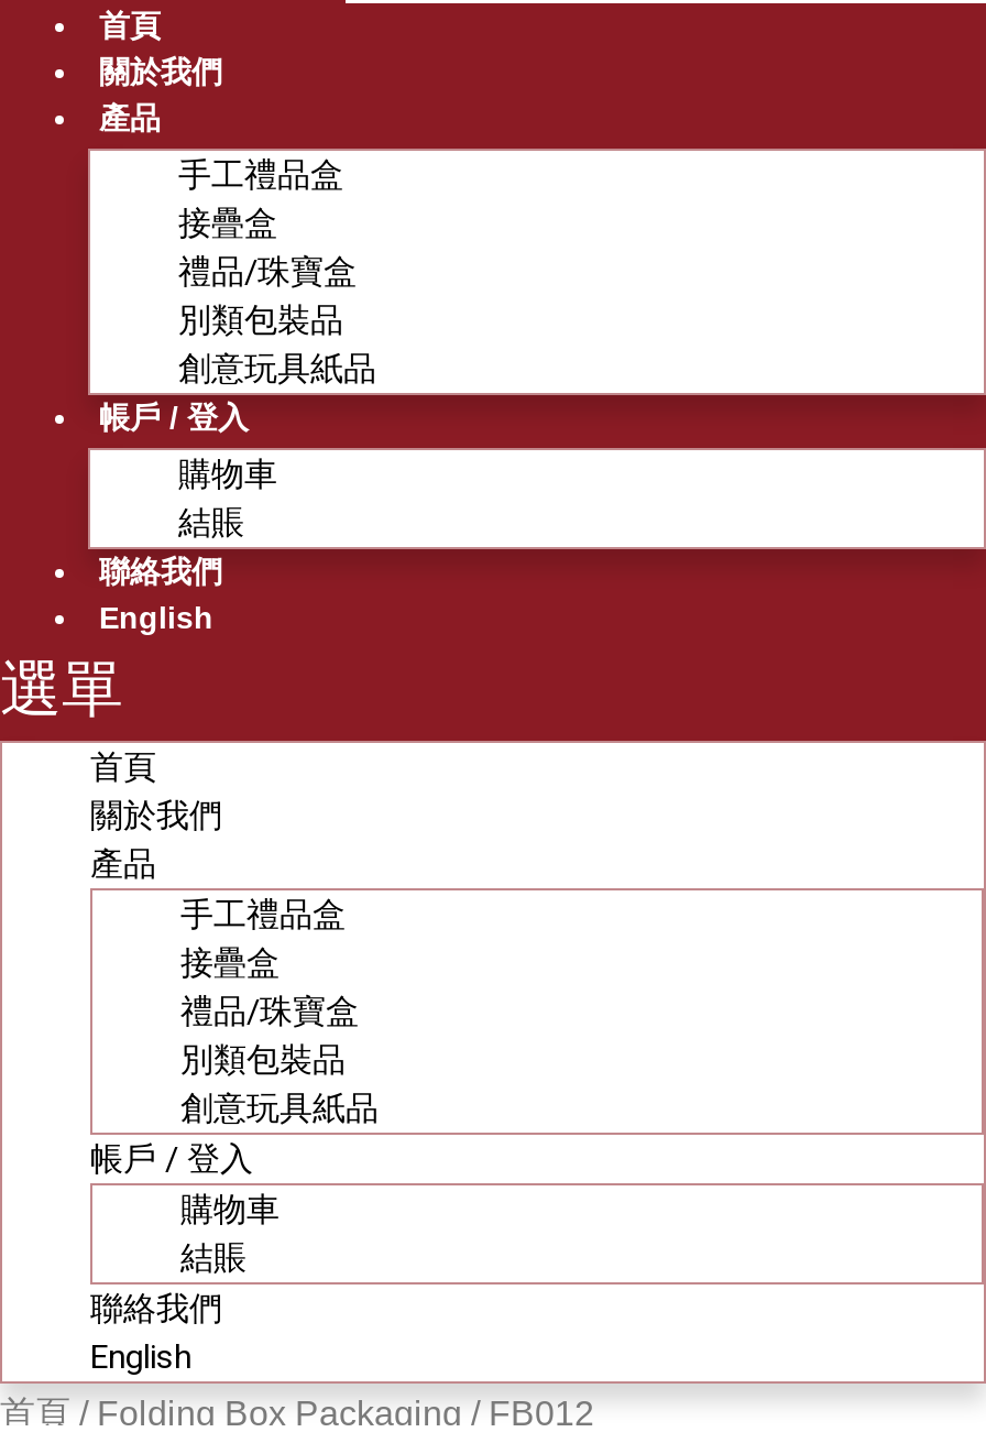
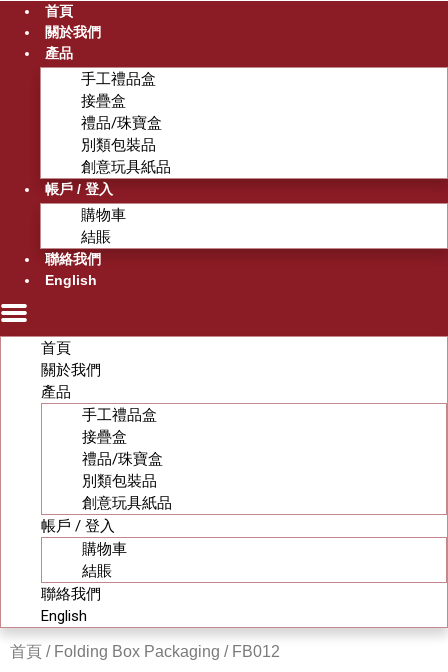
[0,649,123,724] 選單 -> none

